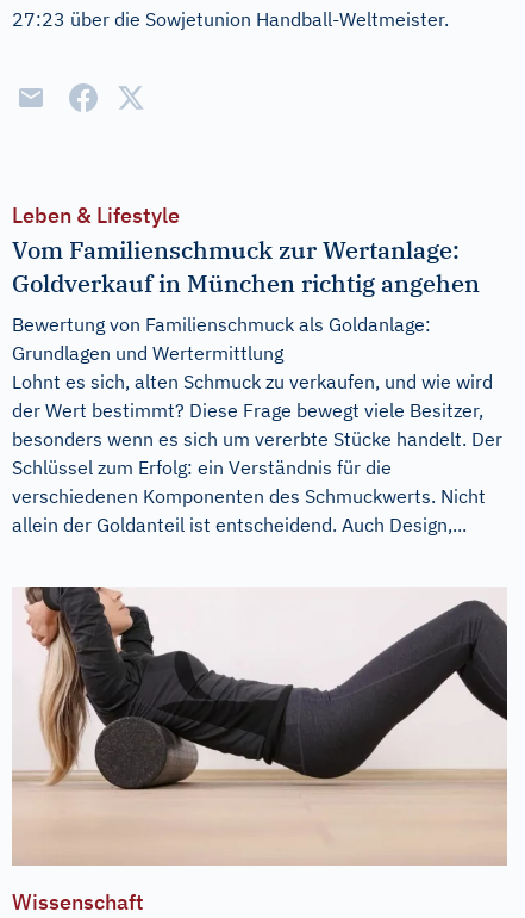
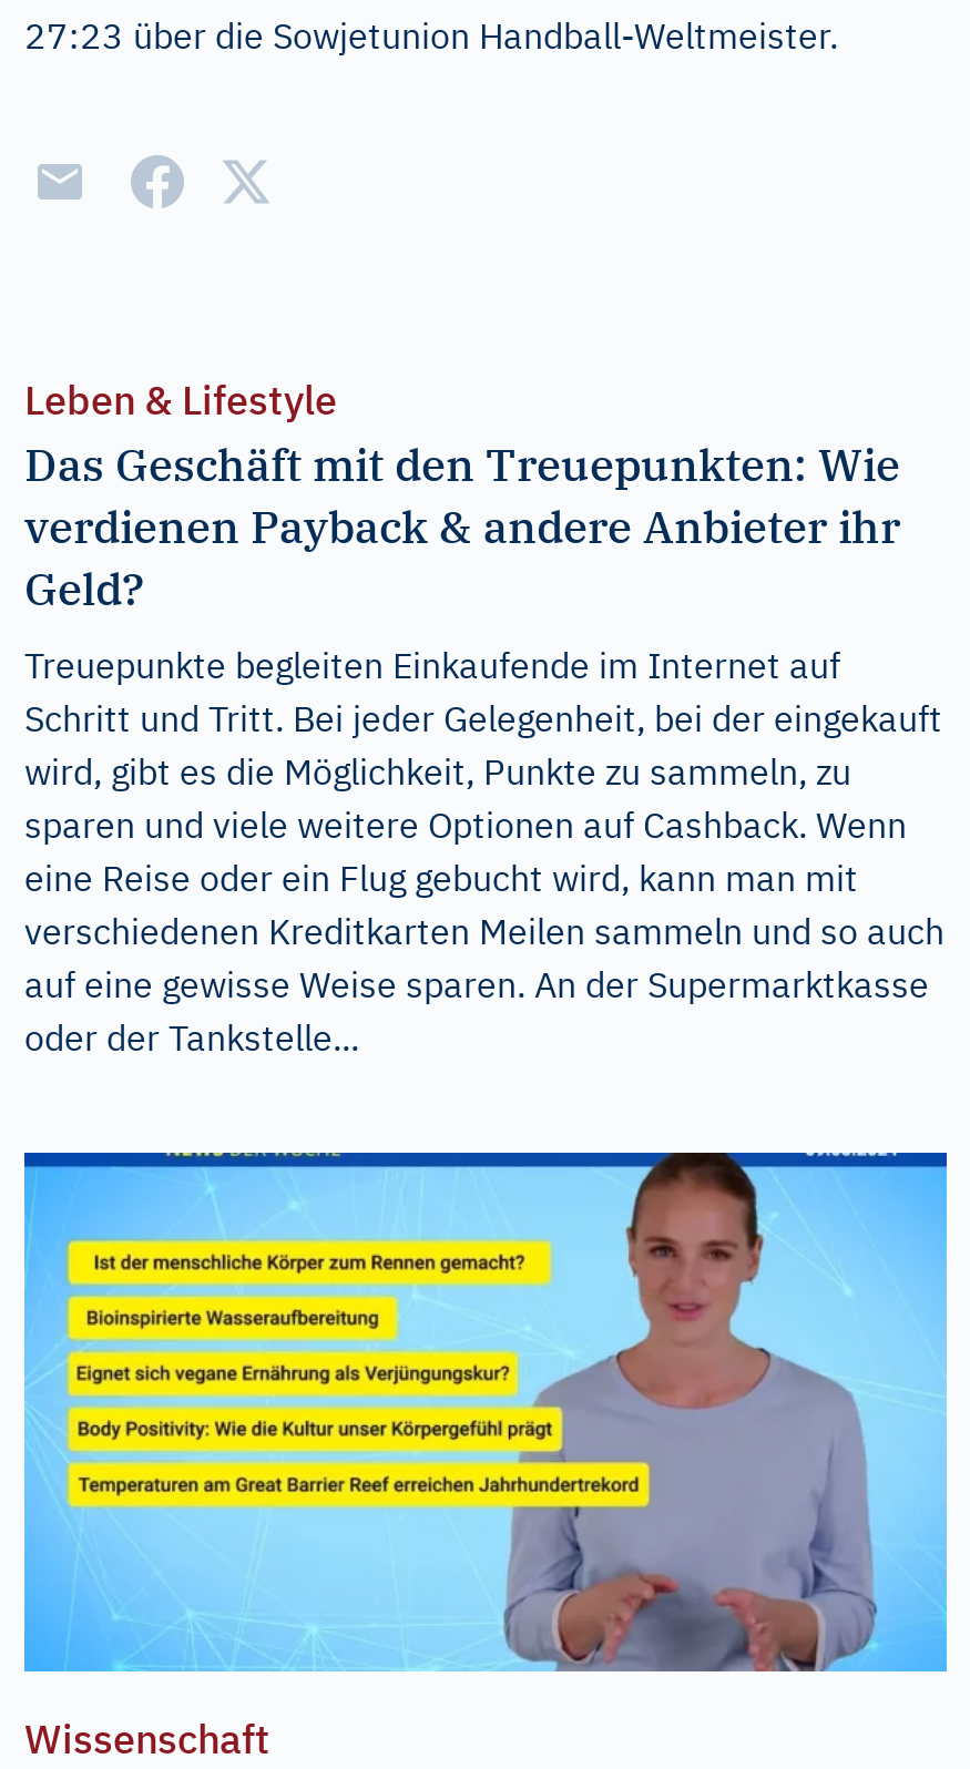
[12,234,502,536] Vom Familienschmuck zur Wertanlage: | Goldverkauf in München richtig angehen | Bewertung von Familienschmuck als Goldanlage: | Grundlagen und Wertermittlung | Lohnt es sich, alten Schmuck zu verkaufen, und wie wird | der Wert bestimmt? Diese Frage bewegt viele Besitzer, | besonders wenn es sich um vererbte Stücke handelt. Der | Schlüssel zum Erfolg: ein Verständnis für die | verschiedenen Komponenten des Schmuckwerts. Nicht | allein der Goldanteil ist entscheidend. Auch Design,... -> [24,434,945,1060] Das Geschäft mit den Treuepunkten: Wie | verdienen Payback & andere Anbieter ihr | Geld? | Treuepunkte begleiten Einkaufende im Internet auf | Schritt und Tritt. Bei jeder Gelegenheit, bei der eingekauft | wird, gibt es die Möglichkeit, Punkte zu sammeln, zu | sparen und viele weitere Optionen auf Cashback. Wenn | eine Reise oder ein Flug gebucht wird, kann man mit | verschiedenen Kreditkarten Meilen sammeln und so auch | auf eine gewisse Weise sparen. An der Supermarktkasse | oder der Tankstelle...
[11,585,508,866] [image] -> [22,1151,949,1674] [image]

